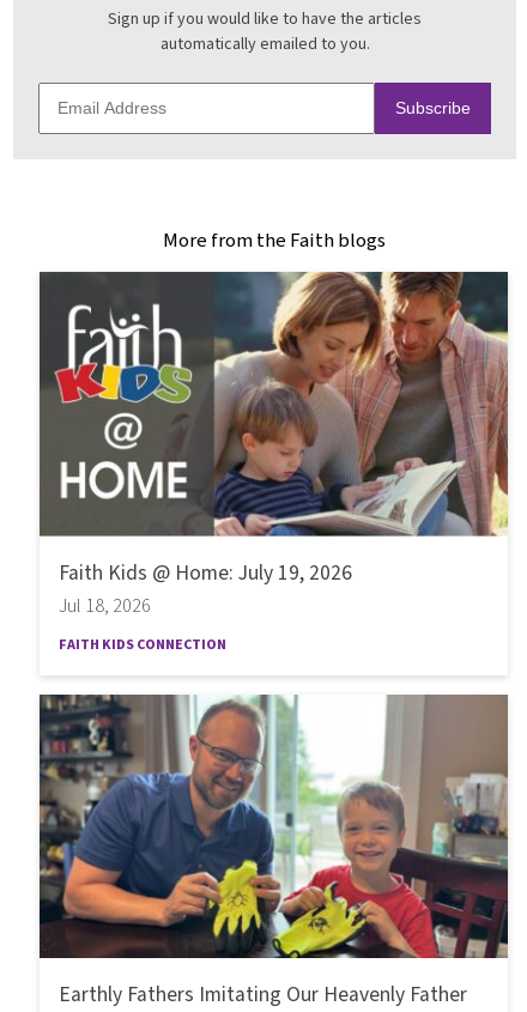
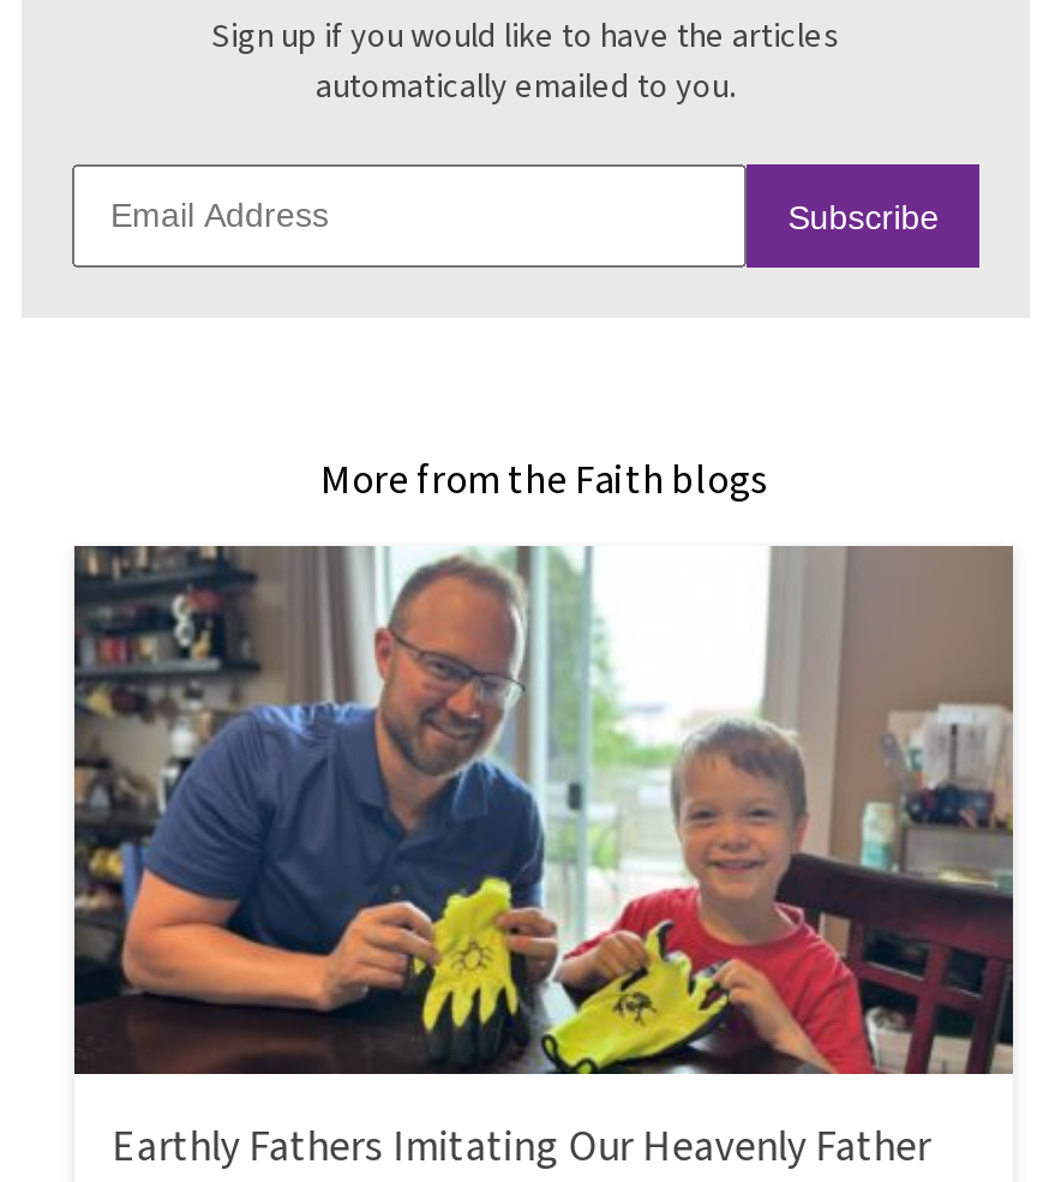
[40,271,509,655] [image] | Faith Kids @ Home: July 19, 2026 | Jul 18, 2026 | FAITH KIDS CONNECTION -> none

